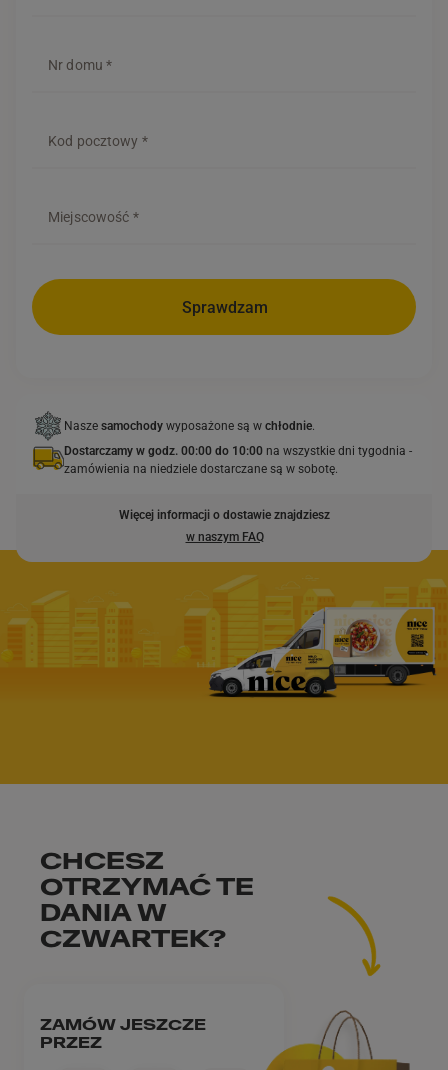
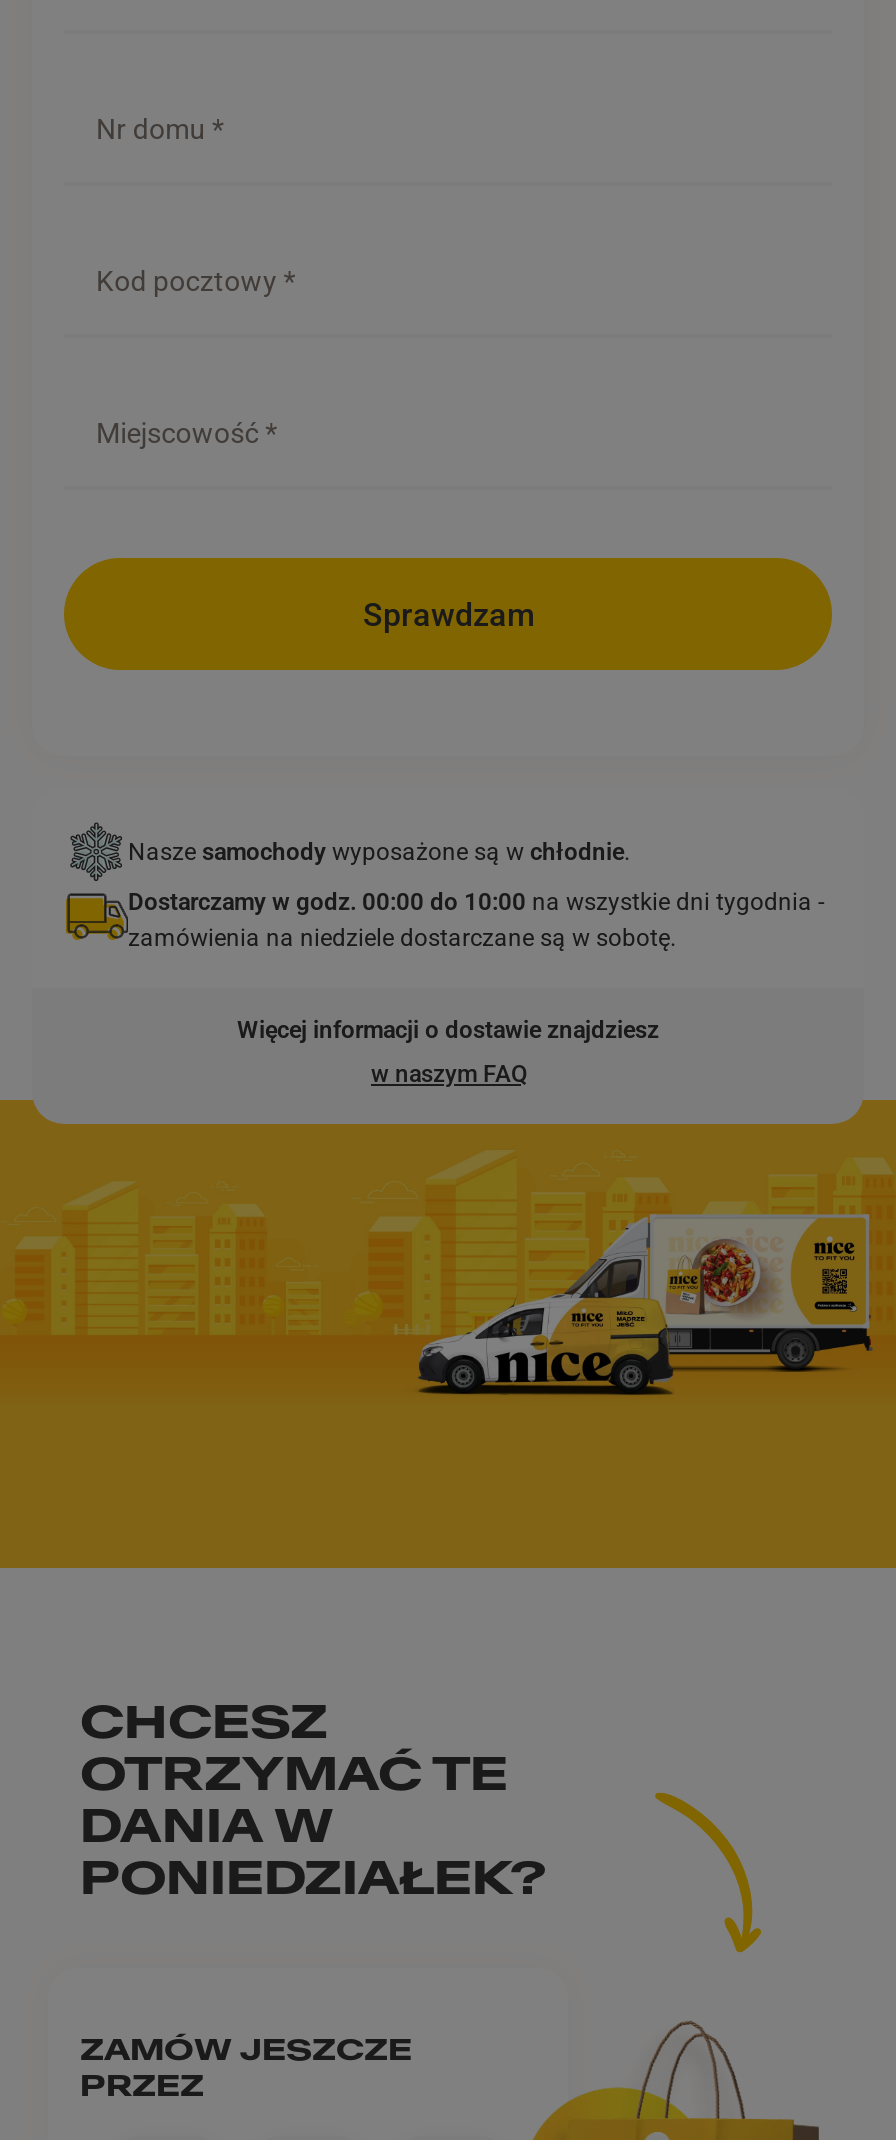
[40,925,226,953] CZWARTEK? -> [80,1850,546,1906] PONIEDZIAŁEK?

